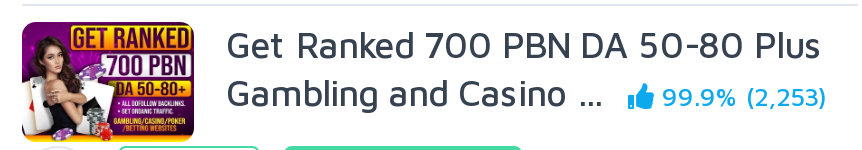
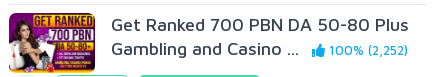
[226,72,826,114] Gambling and Casino ... 99.9% (2,253) -> [111,38,408,59] Gambling and Casino ... 100% (2,252)

